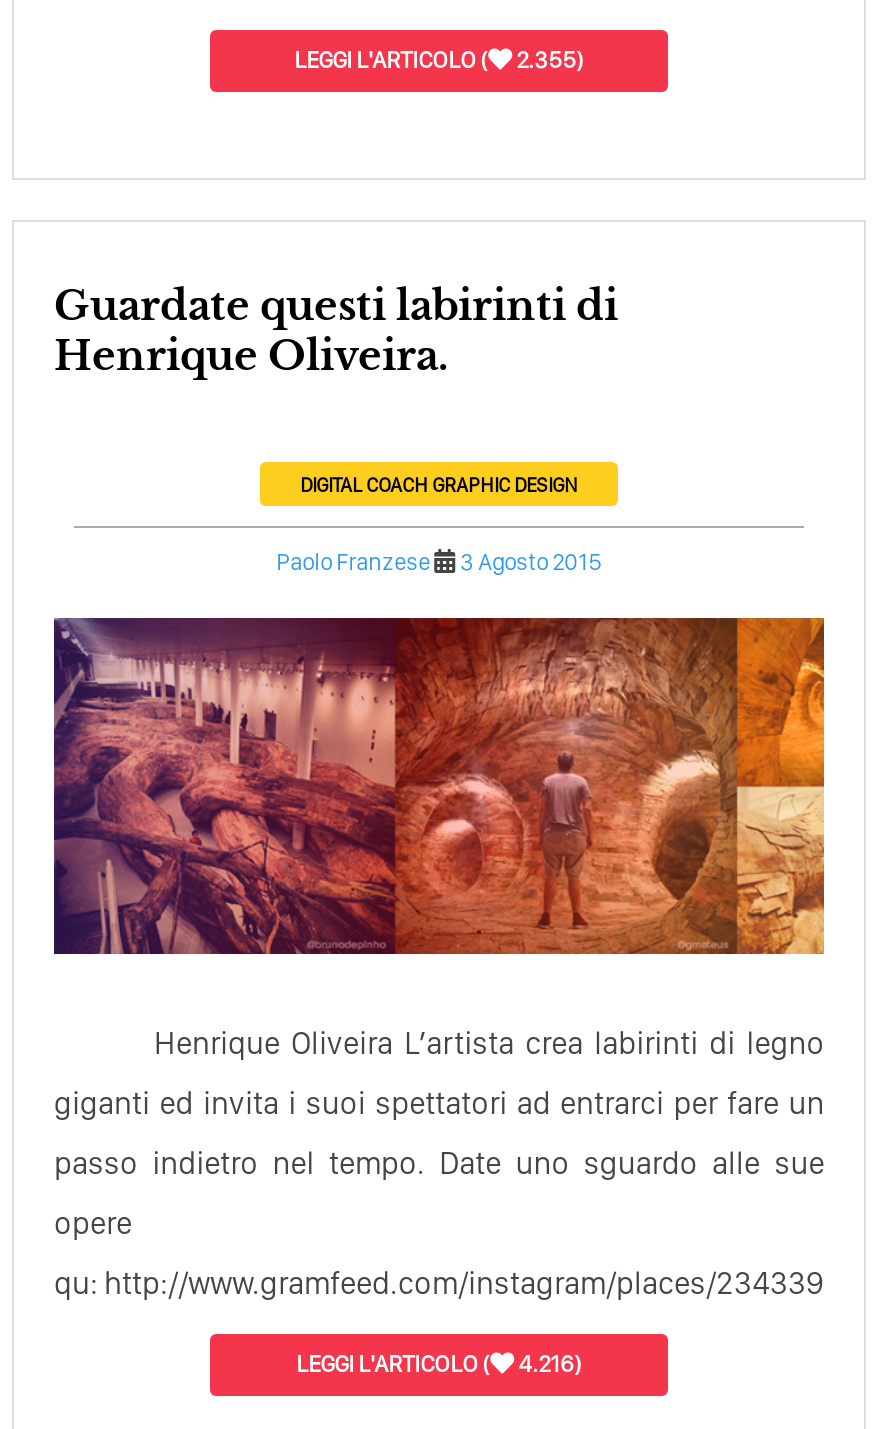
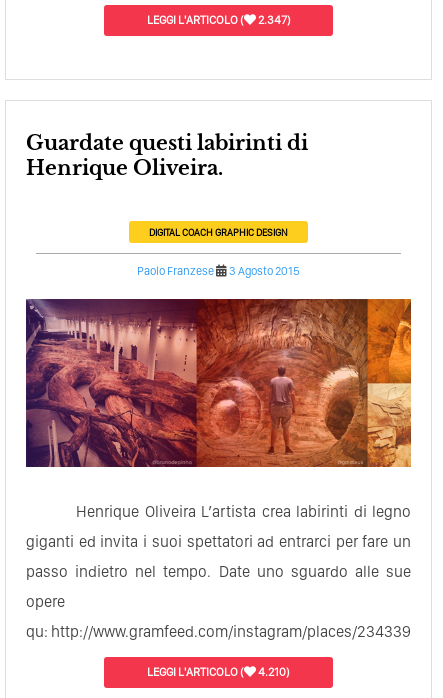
[294,46,584,74] LEGGI L'ARTICOLO ( 2.355) -> [147,13,291,27] LEGGI L'ARTICOLO ( 2.347)
[296,1350,582,1378] LEGGI L'ARTICOLO ( 4.216) -> [147,665,290,679] LEGGI L'ARTICOLO ( 4.210)

